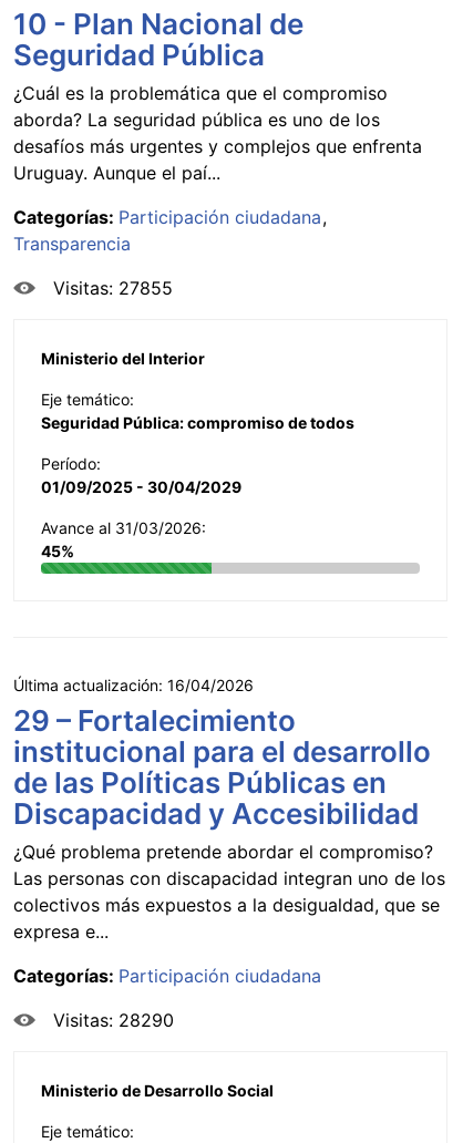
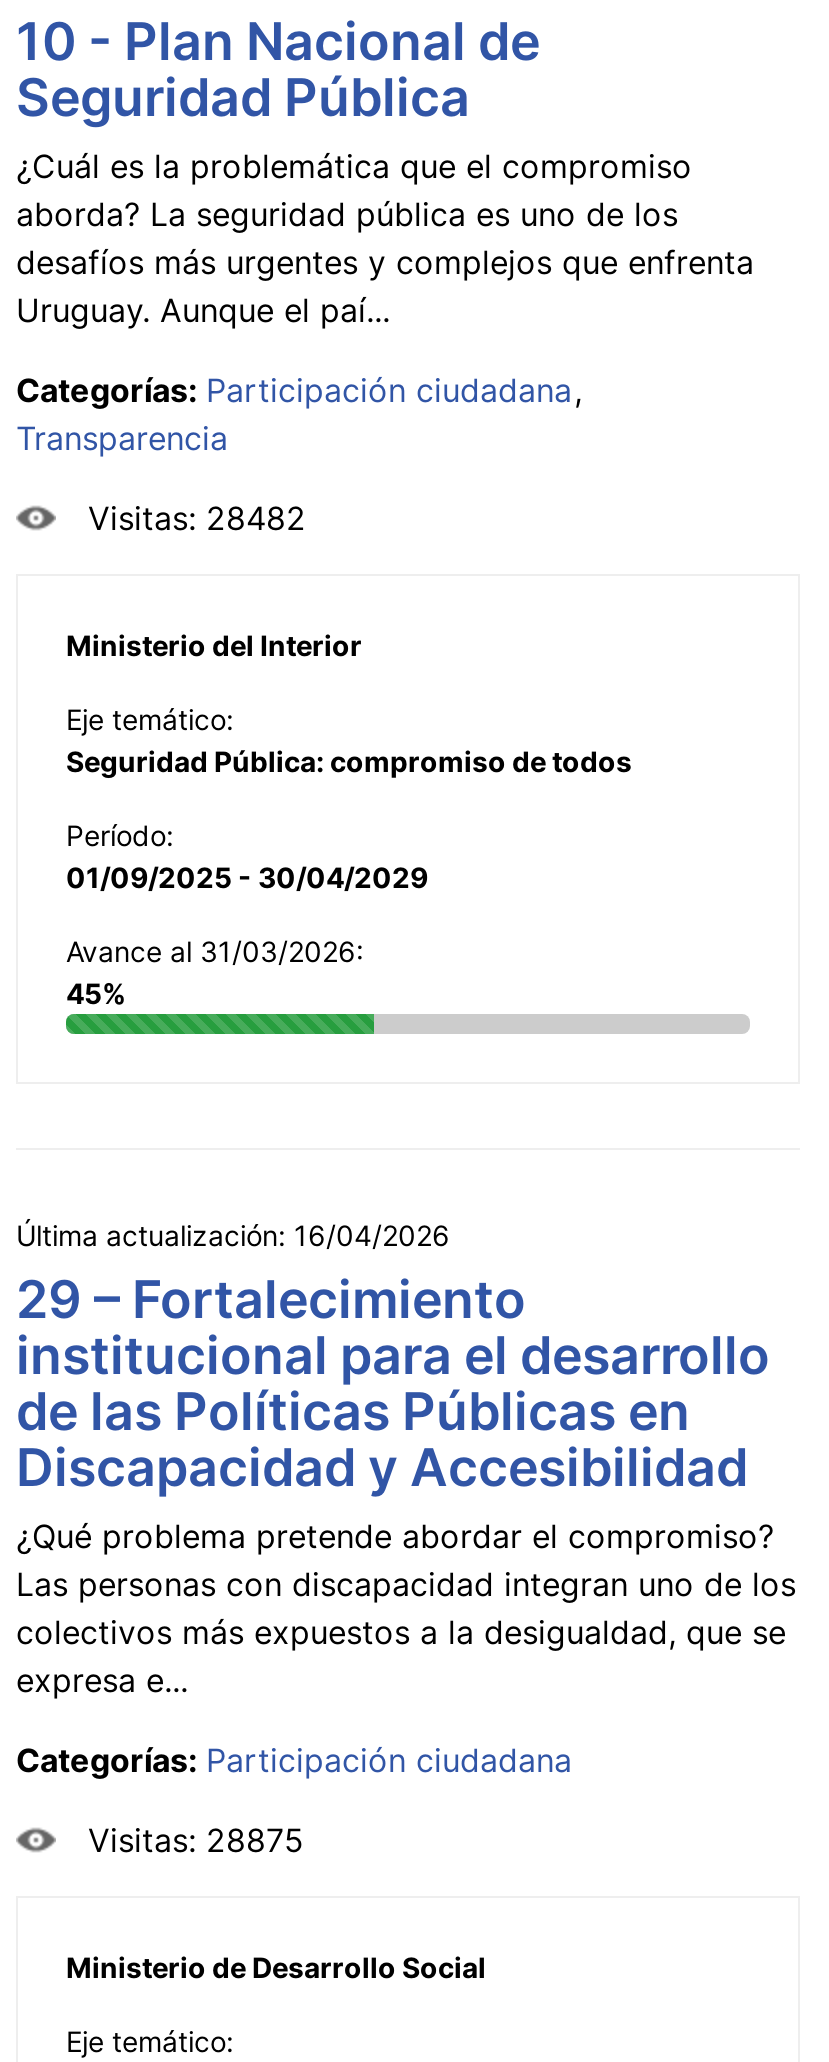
[53,277,173,299] Visitas: 27855 -> [88,498,306,538] Visitas: 28482
[53,1009,174,1031] Visitas: 28290 -> [88,1820,304,1860] Visitas: 28875

